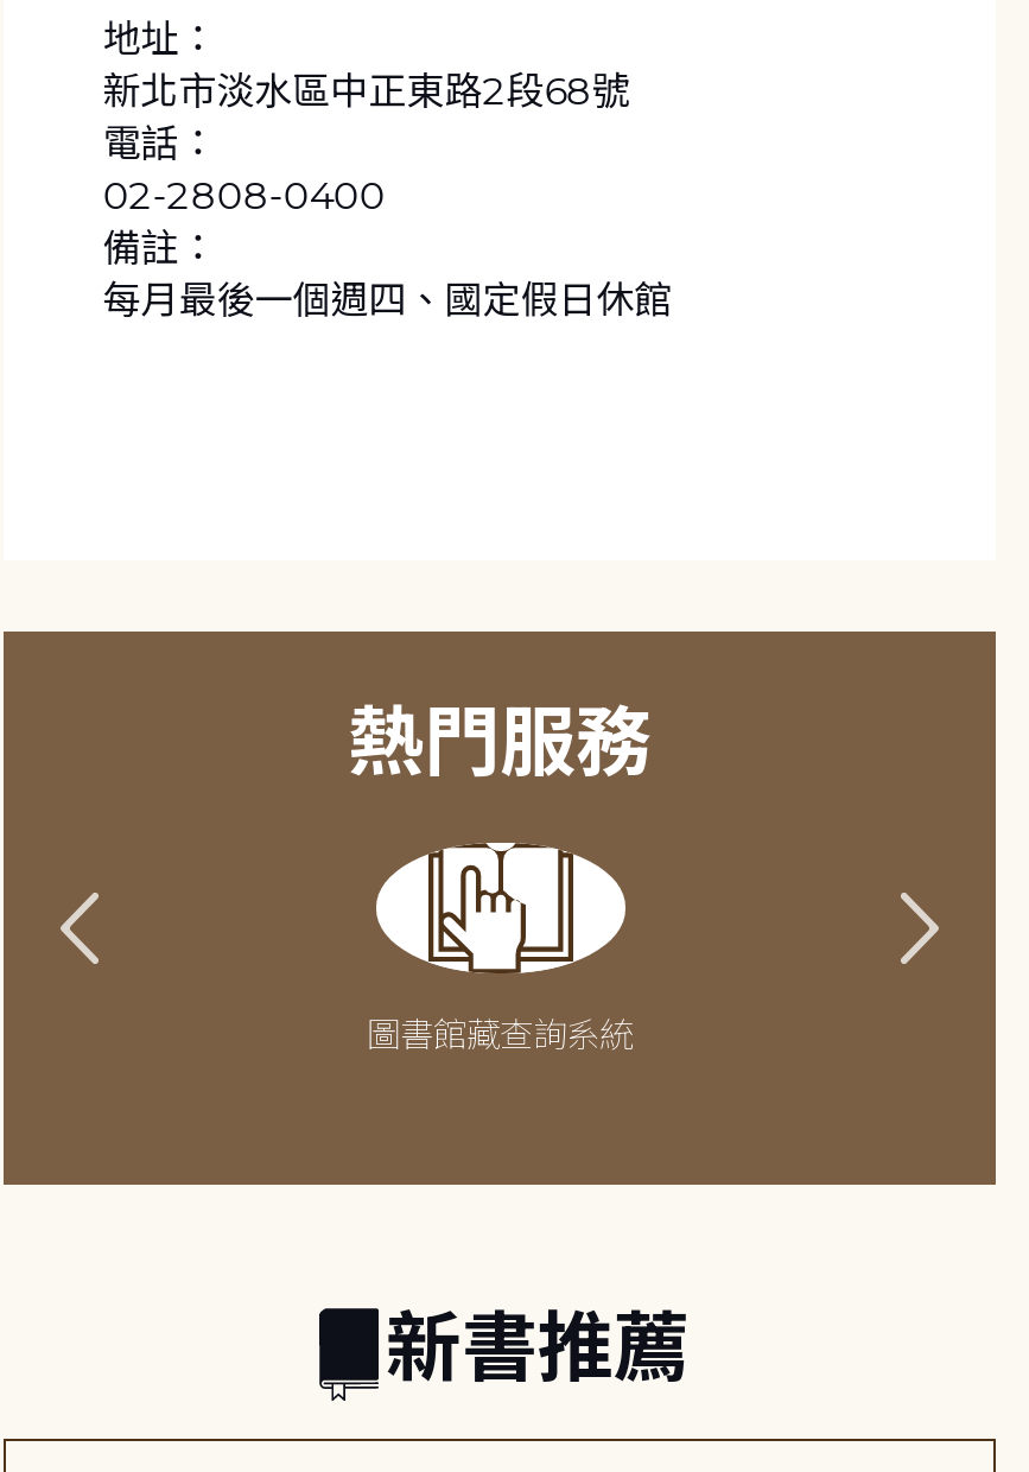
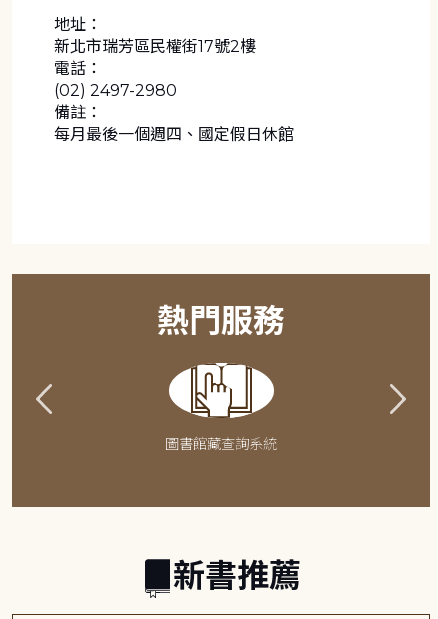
[103,68,630,113] 新北市淡水區中正東路2段68號 -> [54,37,256,56] 新北市瑞芳區民權街17號2樓
[103,172,385,217] 02-2808-0400 -> [54,81,177,100] (02) 2497-2980

